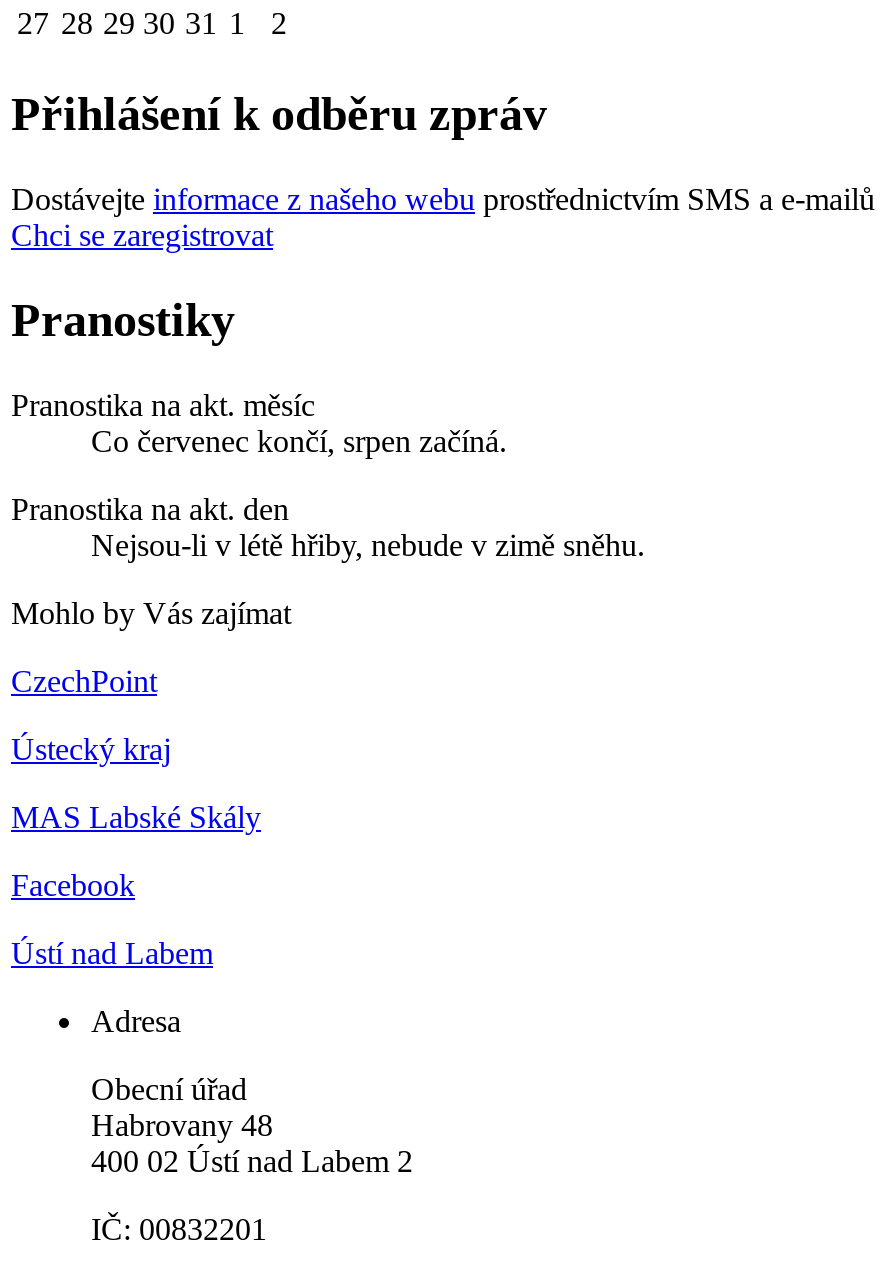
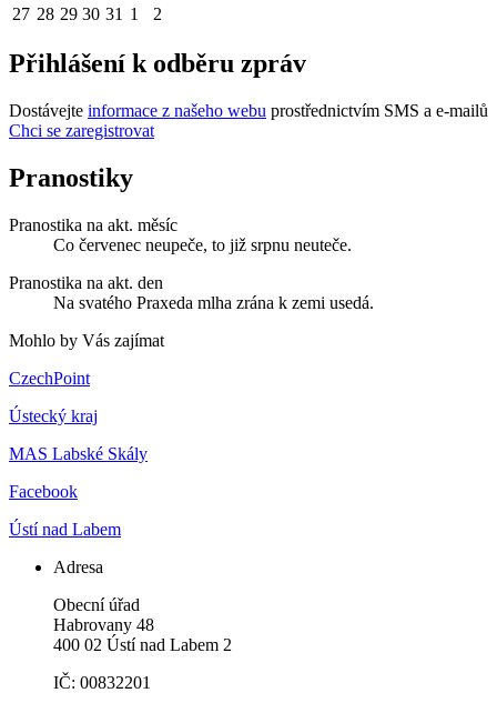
[91,424,507,458] Co červenec končí, srpen začíná. -> [53,236,352,254] Co červenec neupeče, to již srpnu neuteče.
[91,528,645,562] Nejsou-li v létě hřiby, nebude v zimě sněhu. -> [53,293,374,312] Na svatého Praxeda mlha zrána k zemi usedá.

